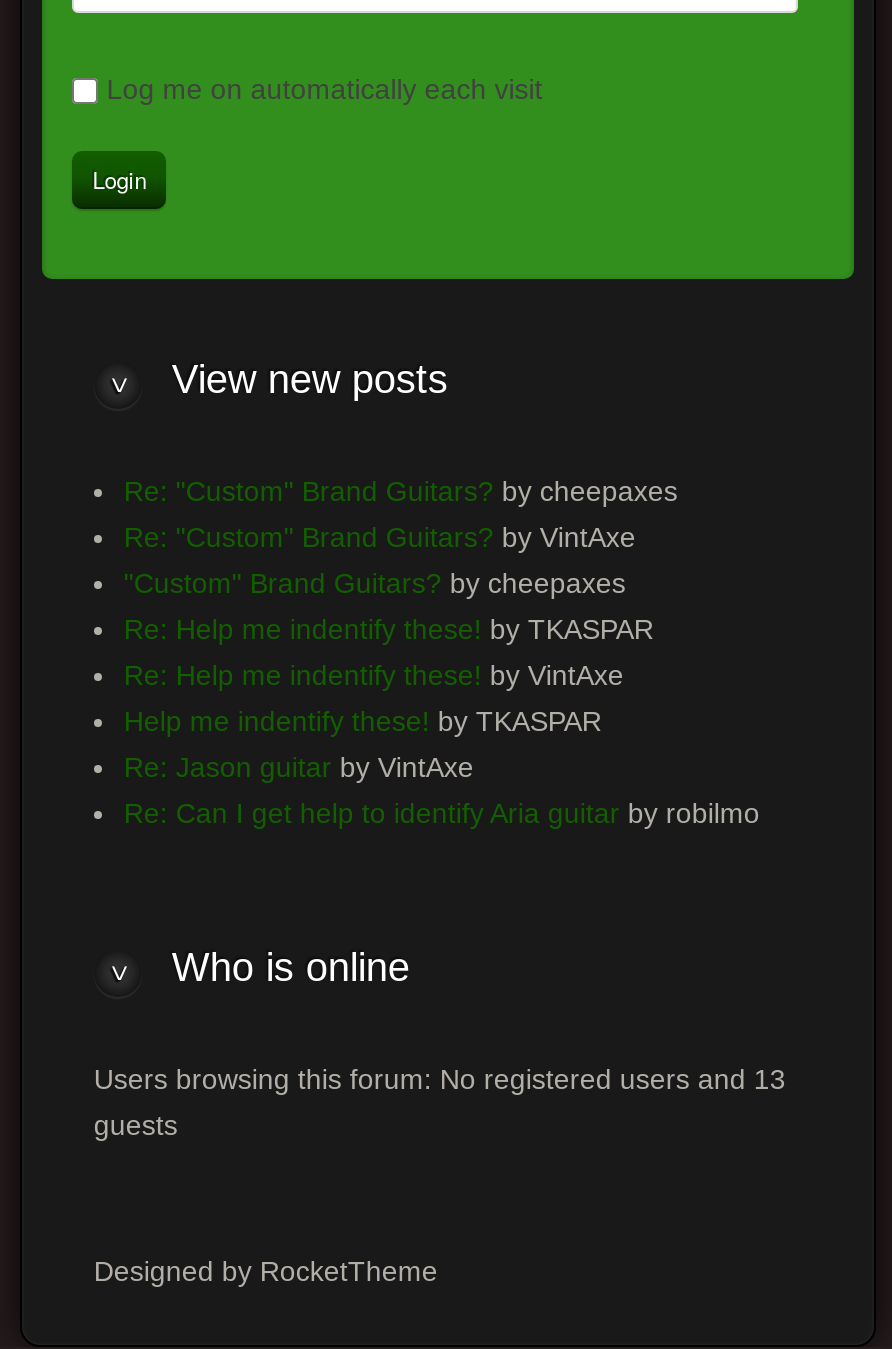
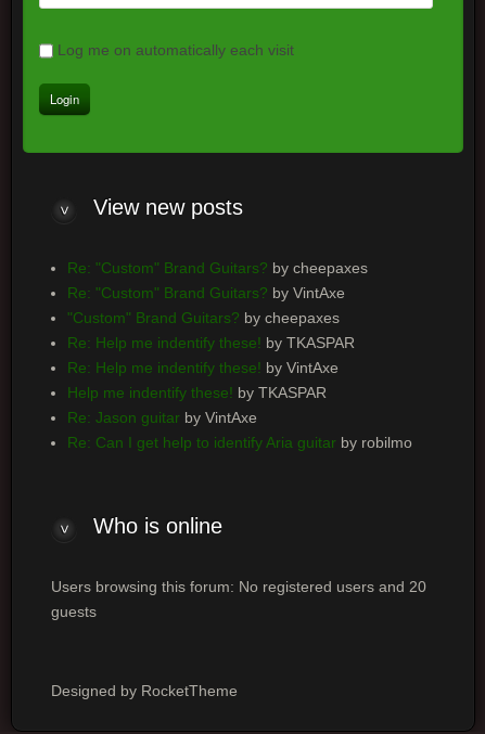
[94,1064,786,1096] Users browsing this forum: No registered users and 13 -> [51,578,426,596] Users browsing this forum: No registered users and 20

